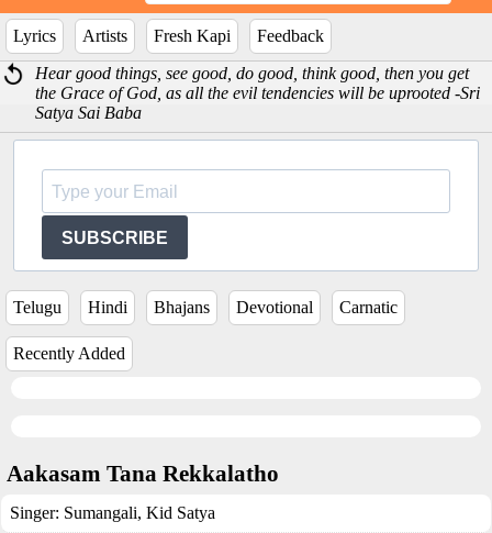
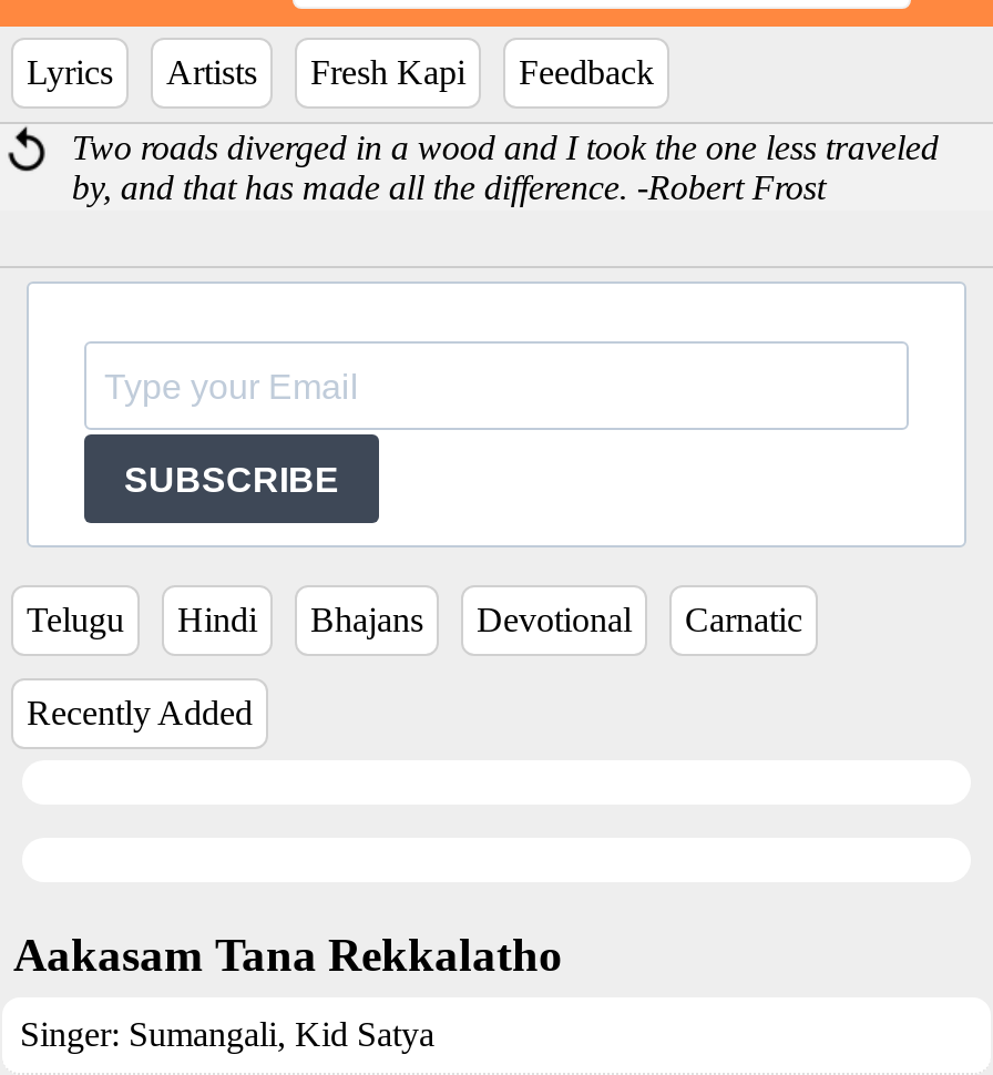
[36,64,480,122] Hear good things, see good, do good, think good, then you get | the Grace of God, as all the evil tendencies will be uprooted -Sri | Satya Sai Baba -> [72,129,938,206] Two roads diverged in a wood and I took the one less traveled | by, and that has made all the difference. -Robert Frost

